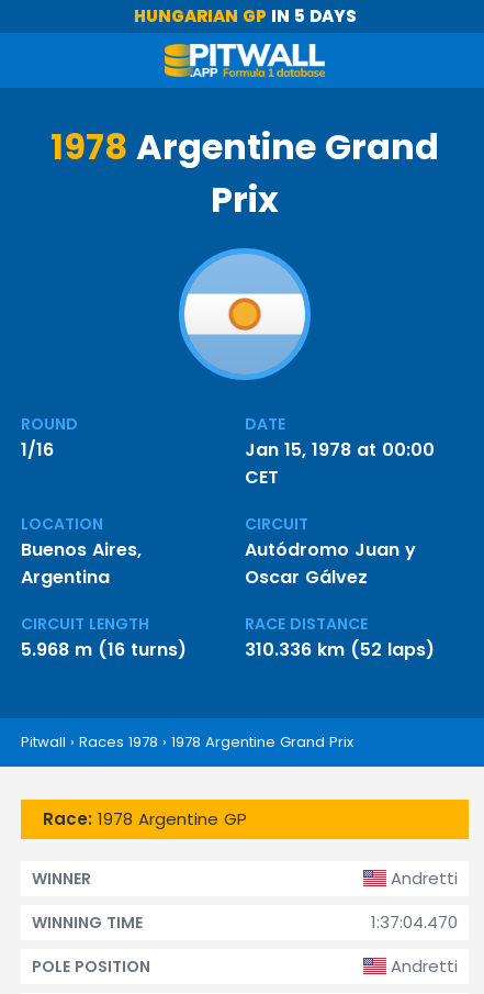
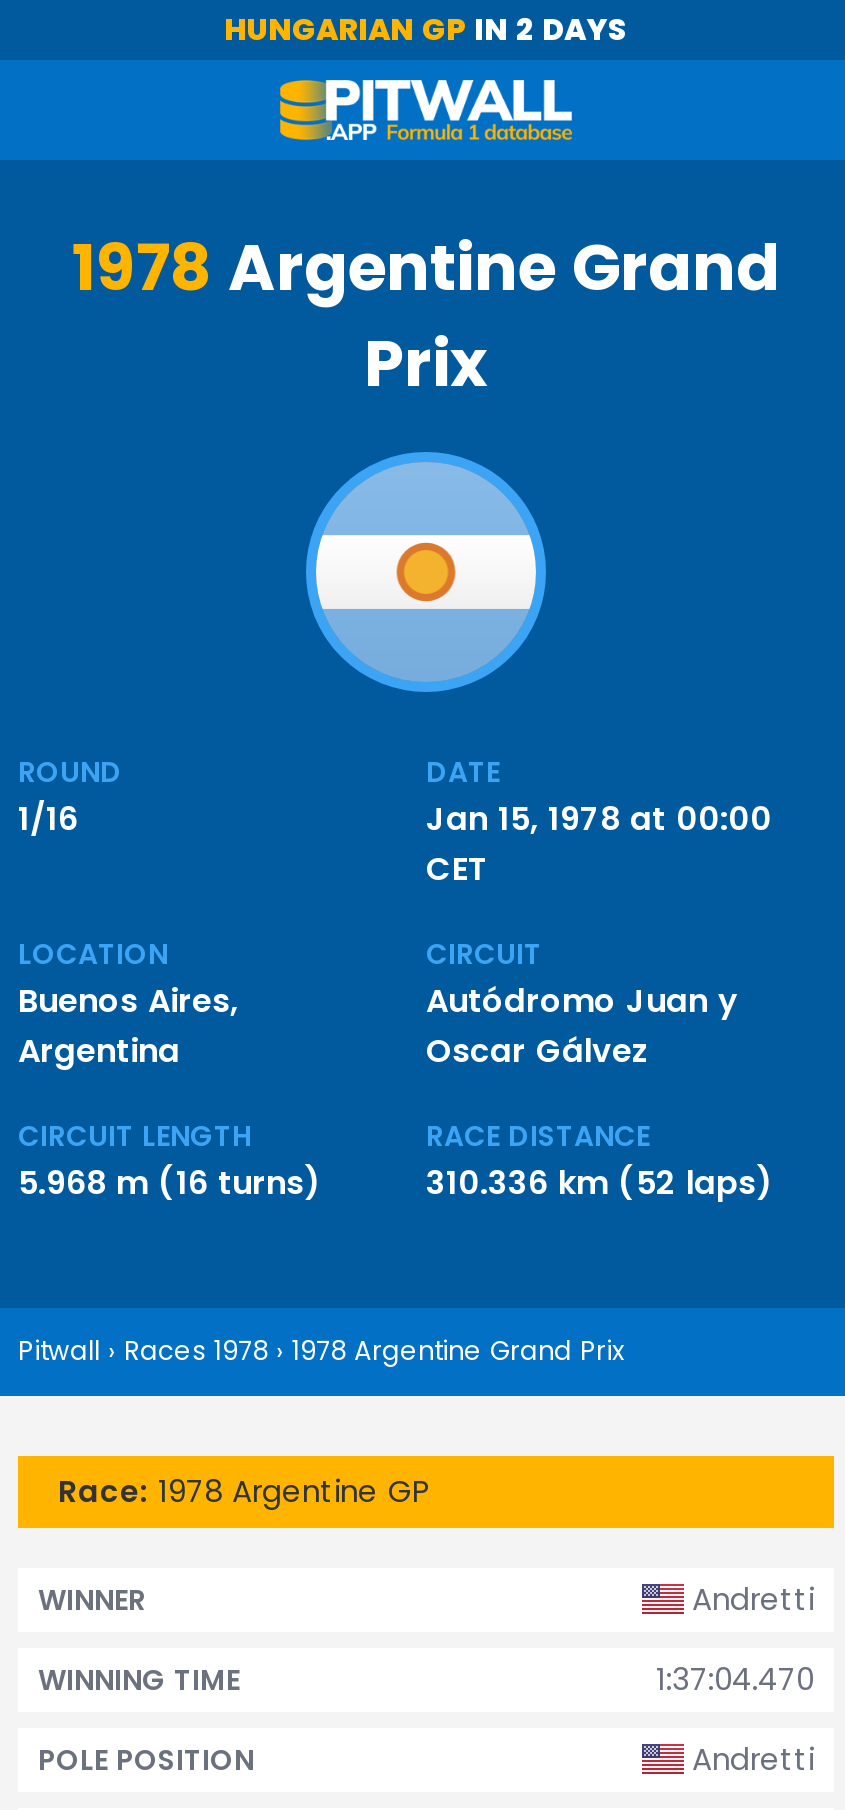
[133,4,356,27] HUNGARIAN GP IN 5 DAYS -> [224,8,628,50] HUNGARIAN GP IN 2 DAYS

